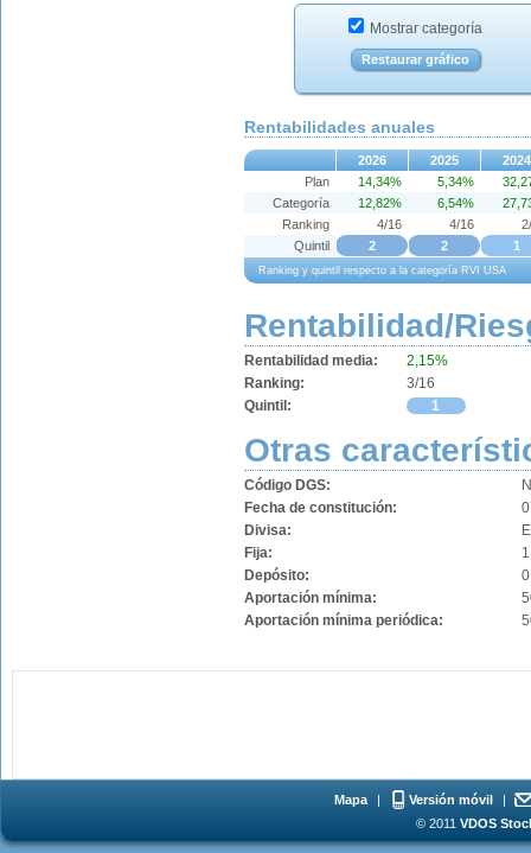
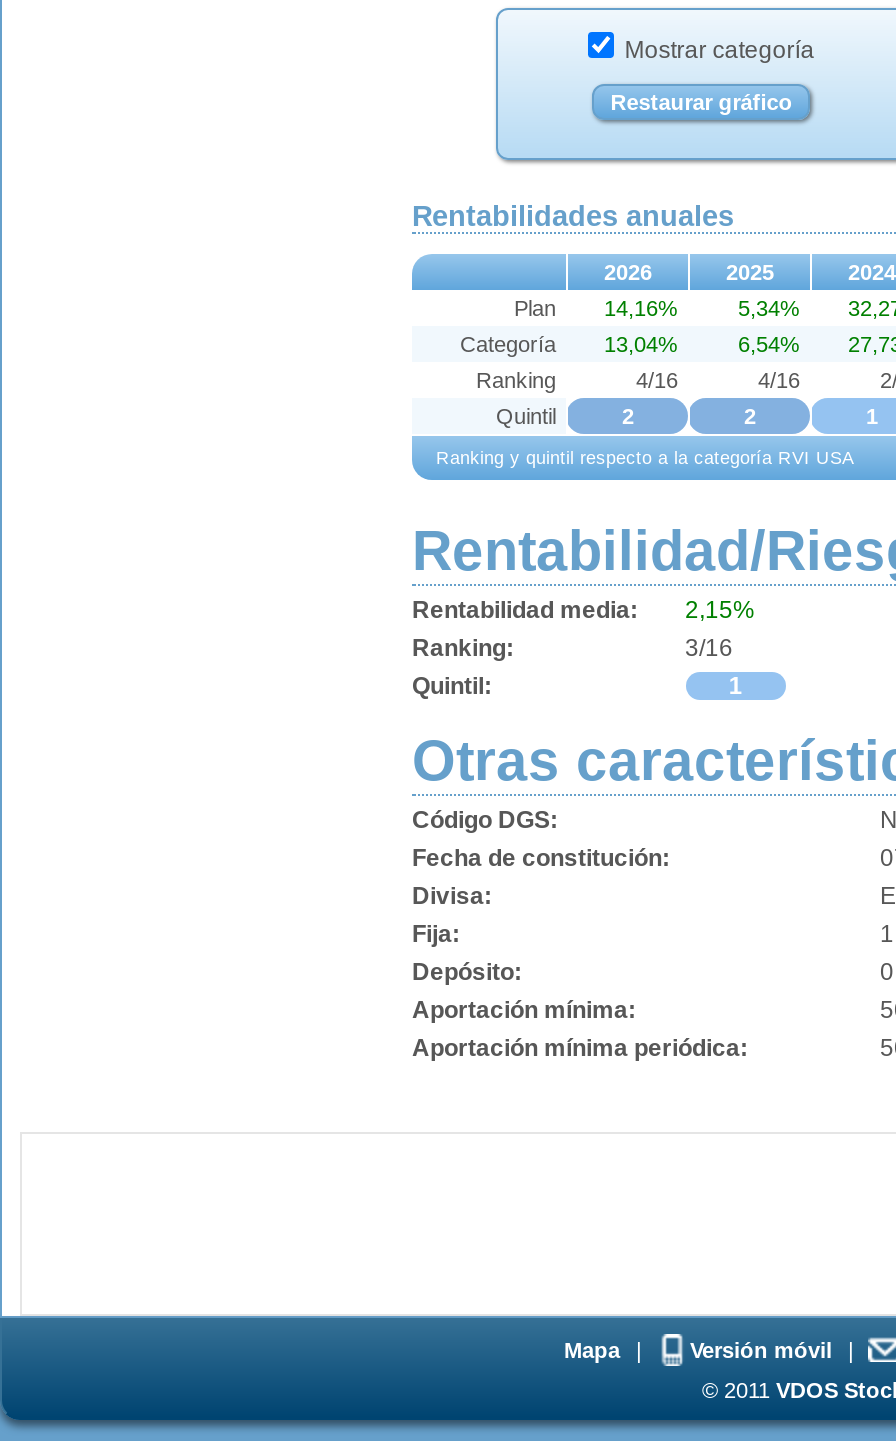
[305,174,402,189] Plan 14,34% -> [514,296,678,320] Plan 14,16%
[273,196,402,210] Categoría 12,82% -> [460,332,678,356] Categoría 13,04%

